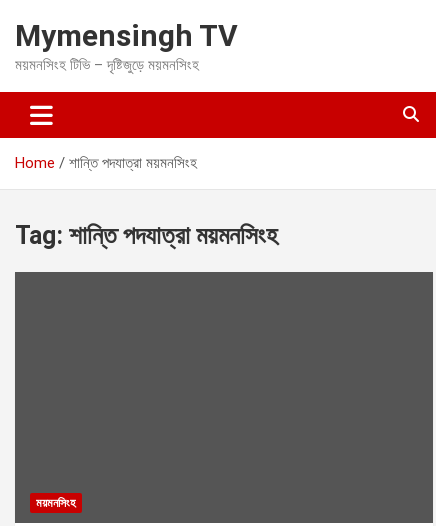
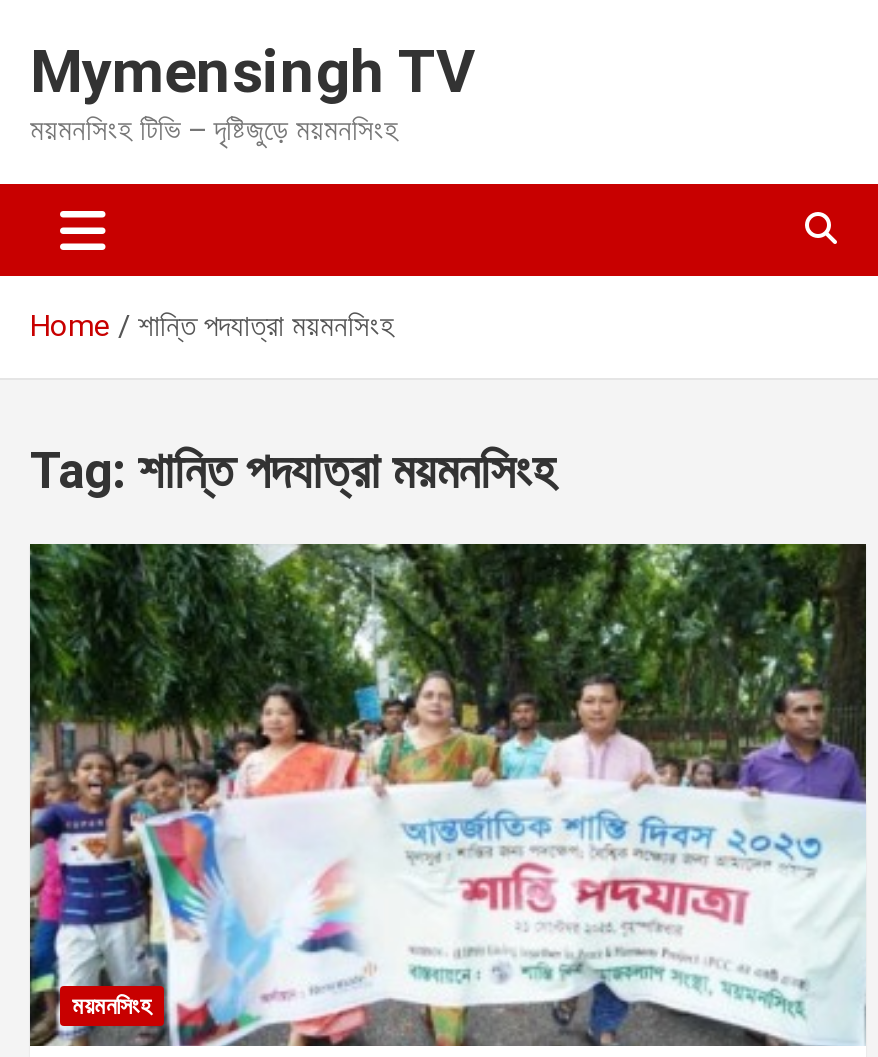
none -> [30,544,866,1046] [image]

